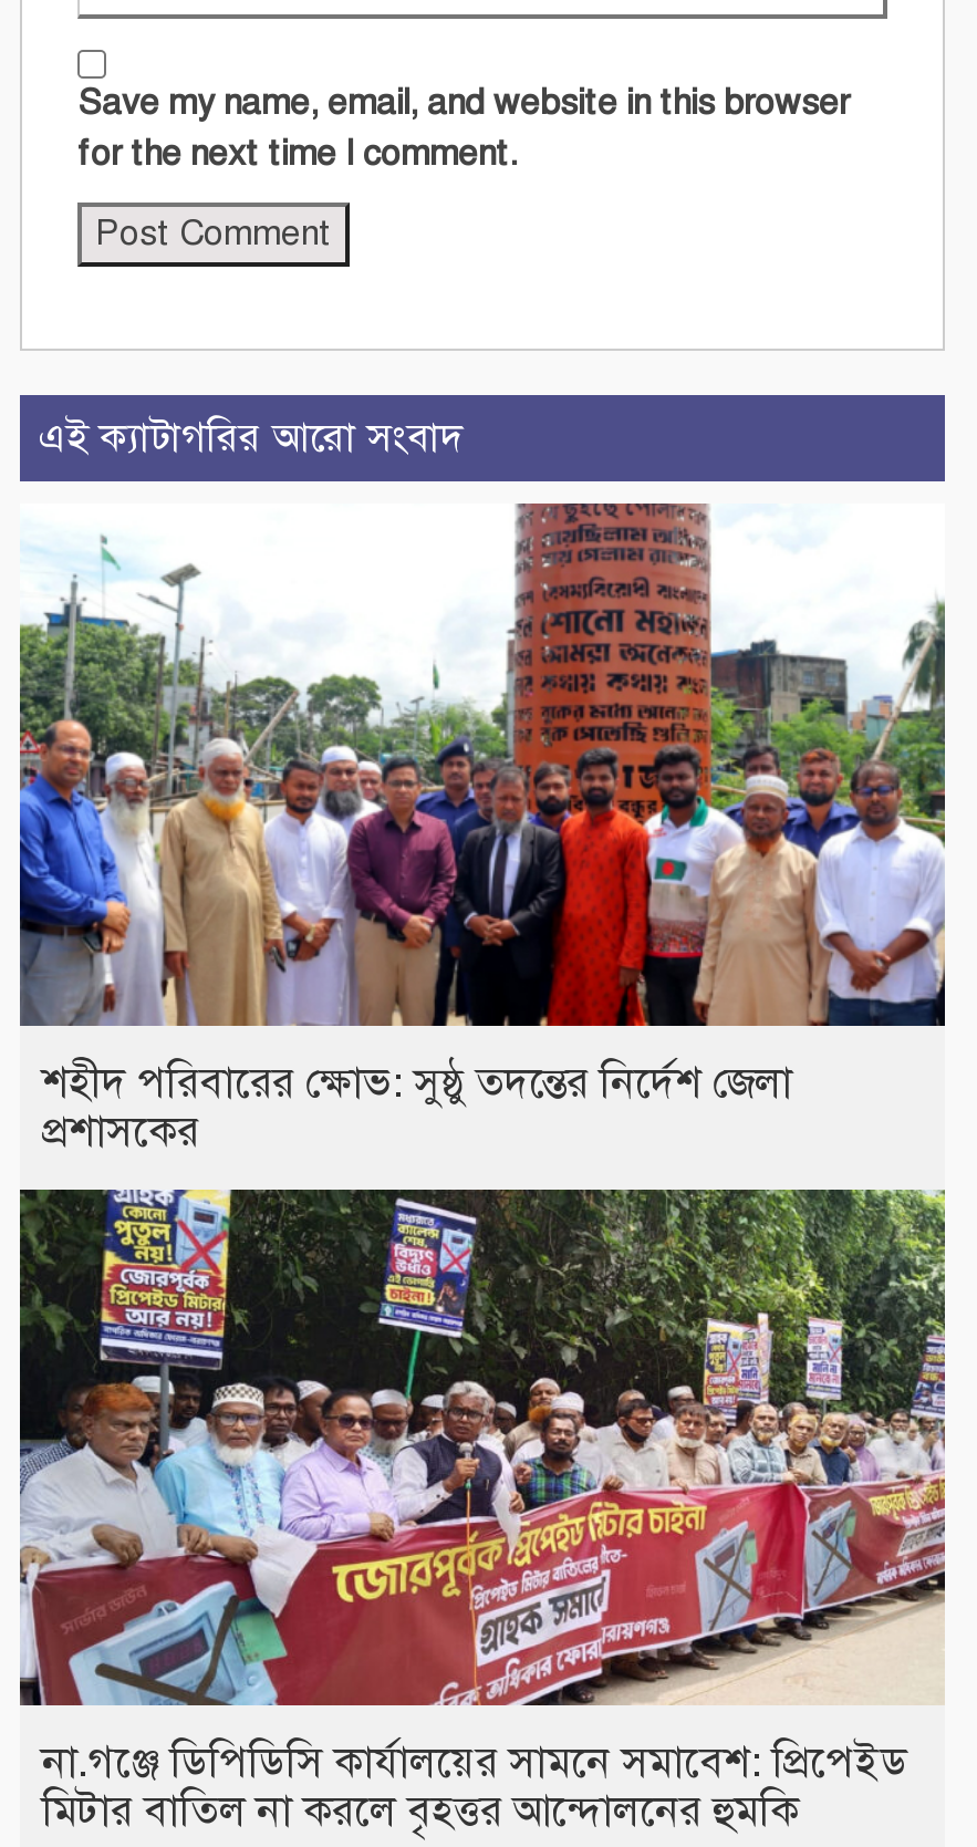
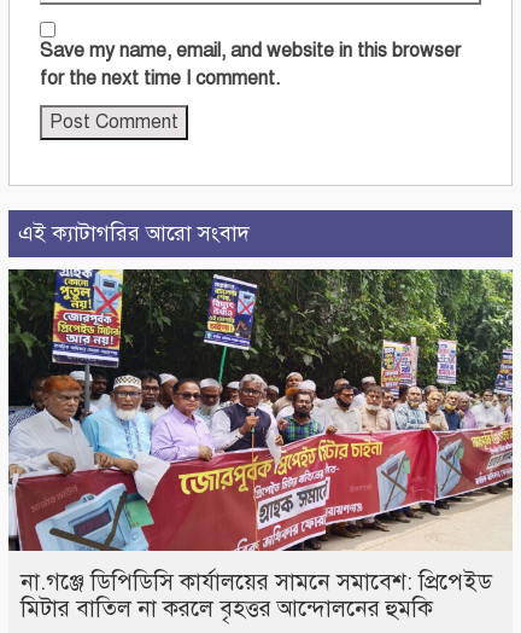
[18,501,947,1156] [image] | শহীদ পরিবারের ক্ষোভ: সুষ্ঠু তদন্তের নির্দেশ জেলা | প্রশাসকের -> none

